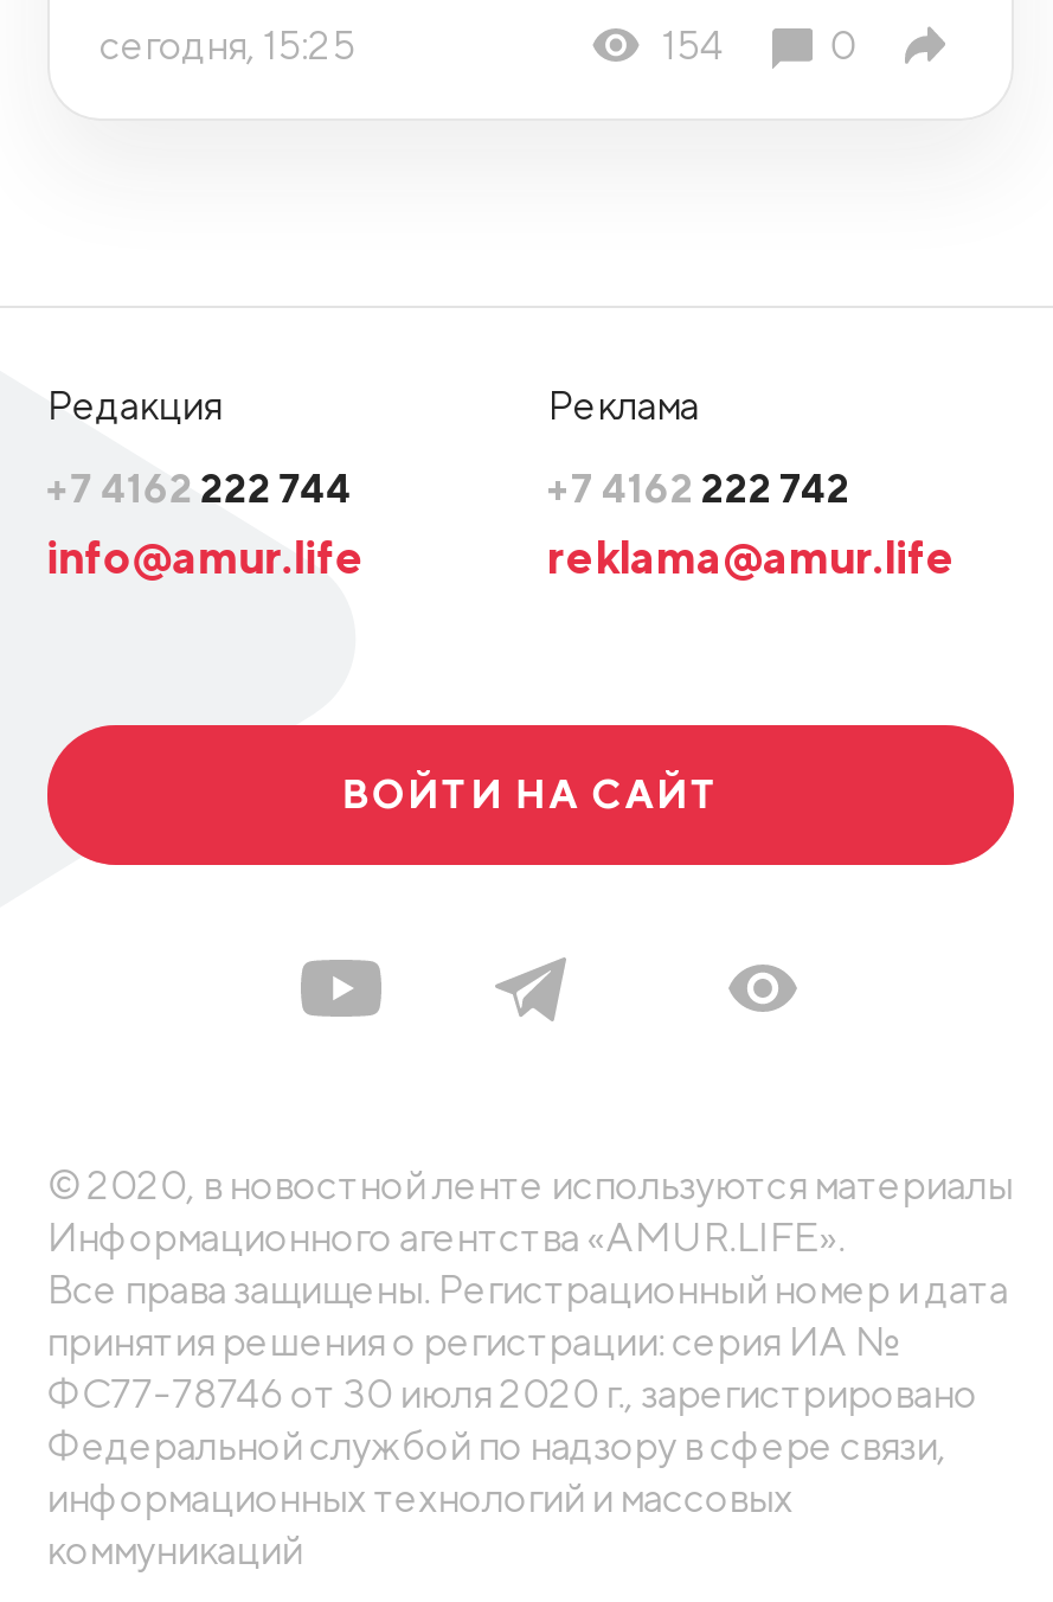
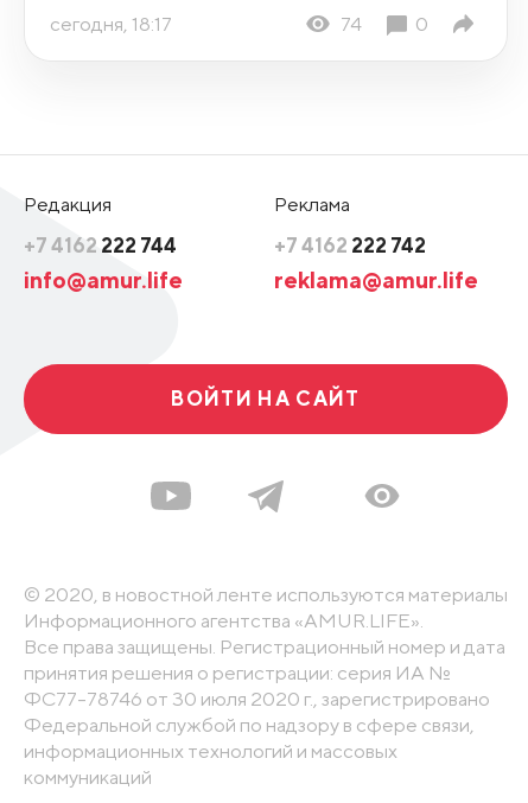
[99,21,723,68] сегодня, 15:25 | 154 -> [50,12,362,35] сегодня, 18:17 | 74

